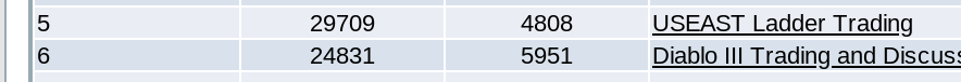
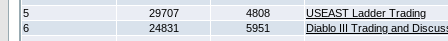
[310,10,375,36] 29709 -> [148,7,178,19] 29707

